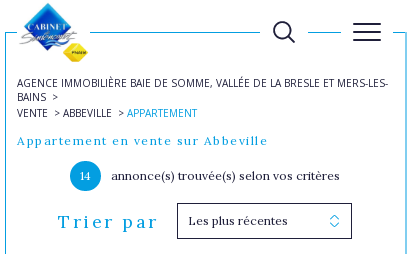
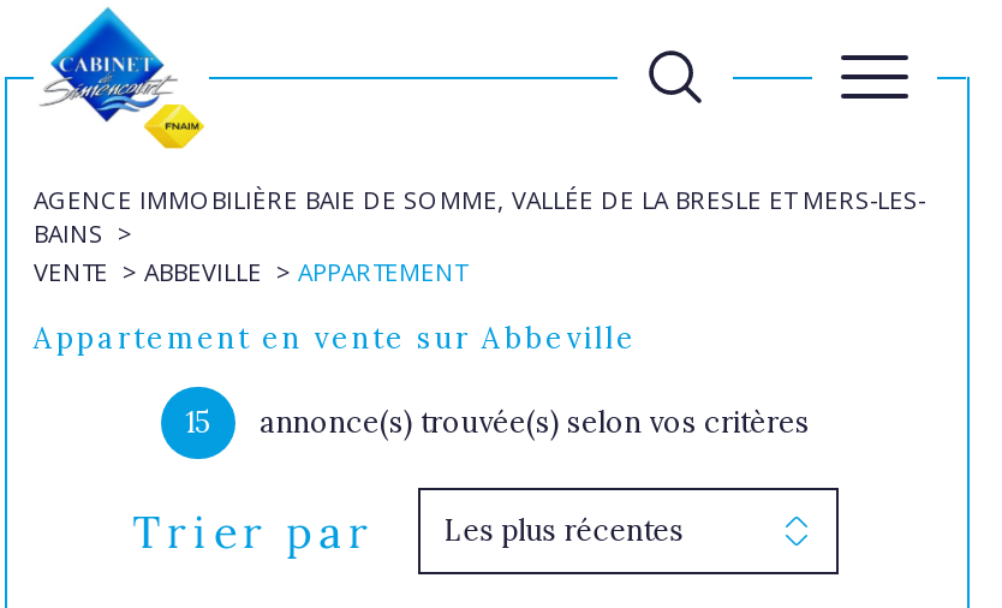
[80,168,340,183] 14 annonce(s) trouvée(s) selon vos critères -> [185,404,810,440] 15 annonce(s) trouvée(s) selon vos critères

